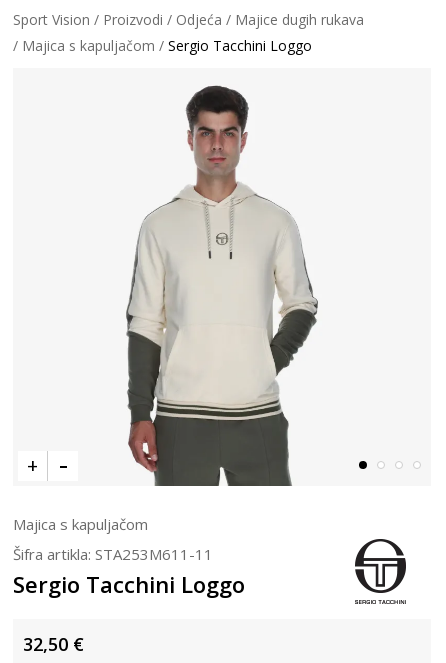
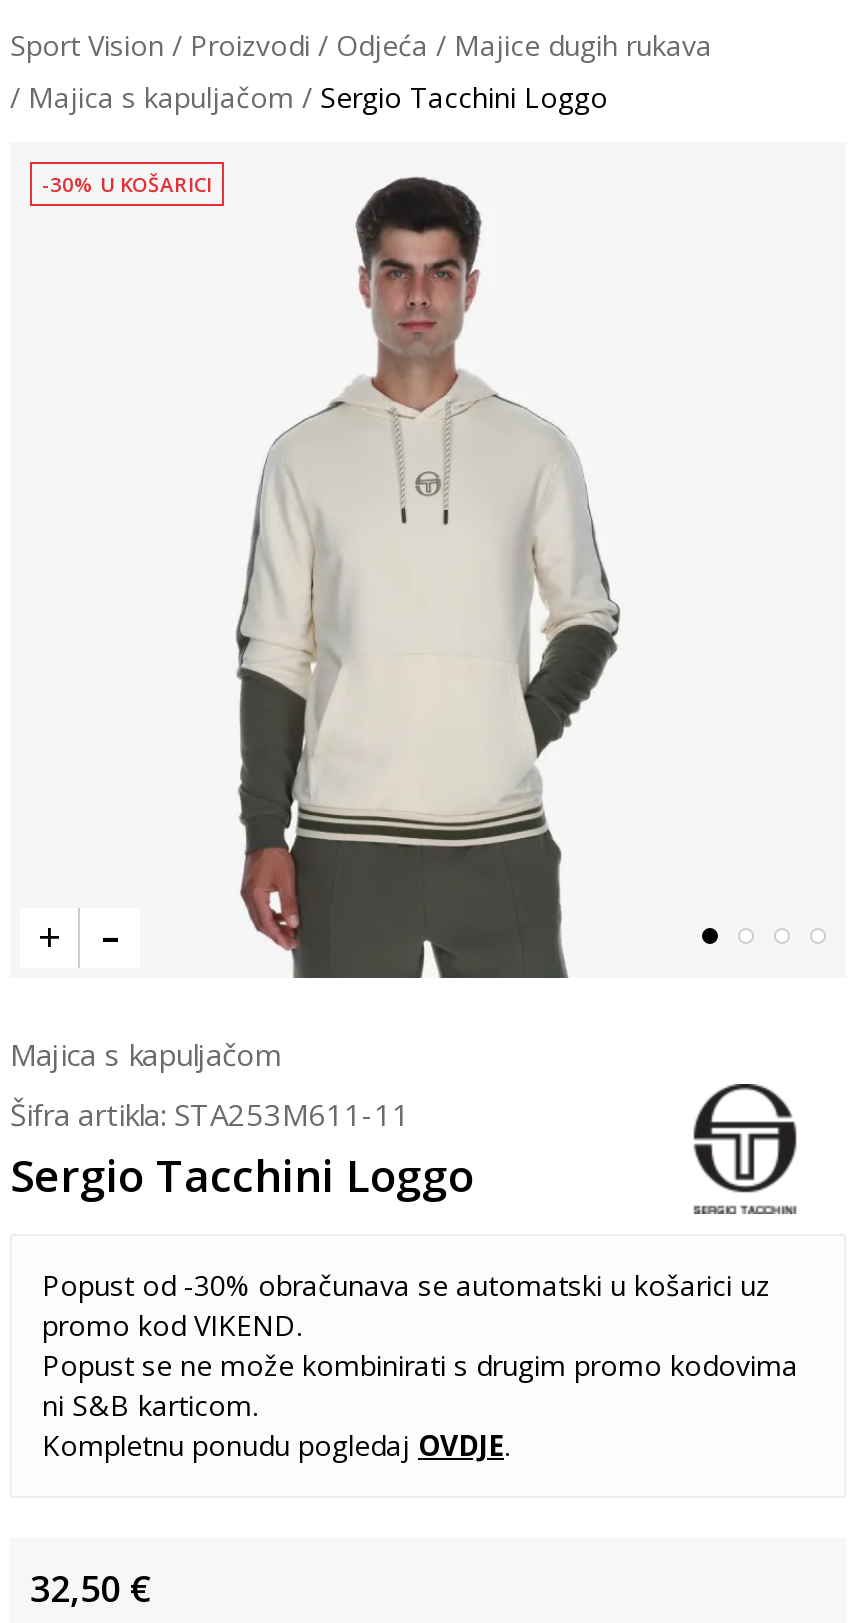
none -> [42,170,212,198] -30% U KOŠARICI
none -> [42,1266,798,1464] Popust od -30% obračunava se automatski u košarici uz | promo kod VIKEND. | Popust se ne može kombinirati s drugim promo kodovima | ni S&B karticom. | Kompletnu ponudu pogledaj OVDJE.

